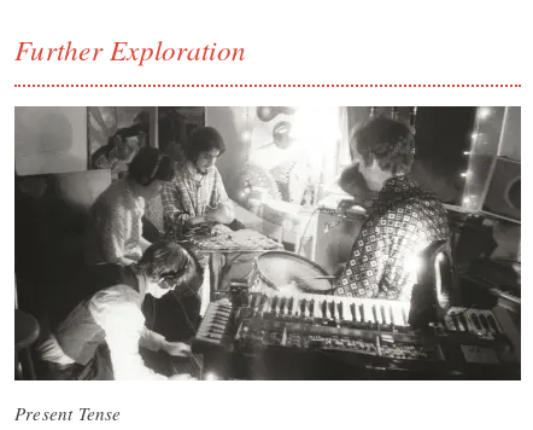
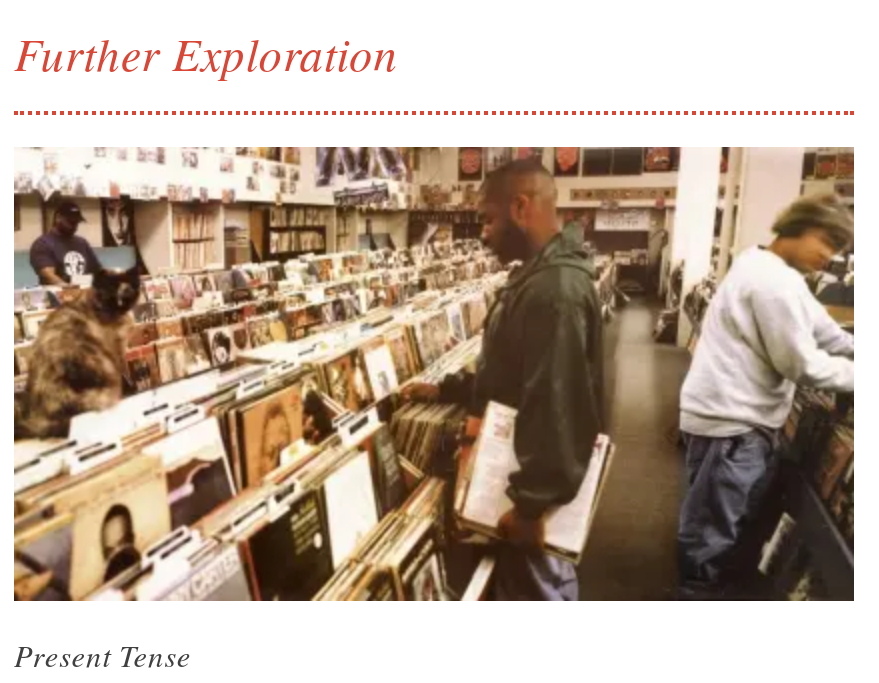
[13,105,522,382] [image] -> [12,145,856,603] [image]

